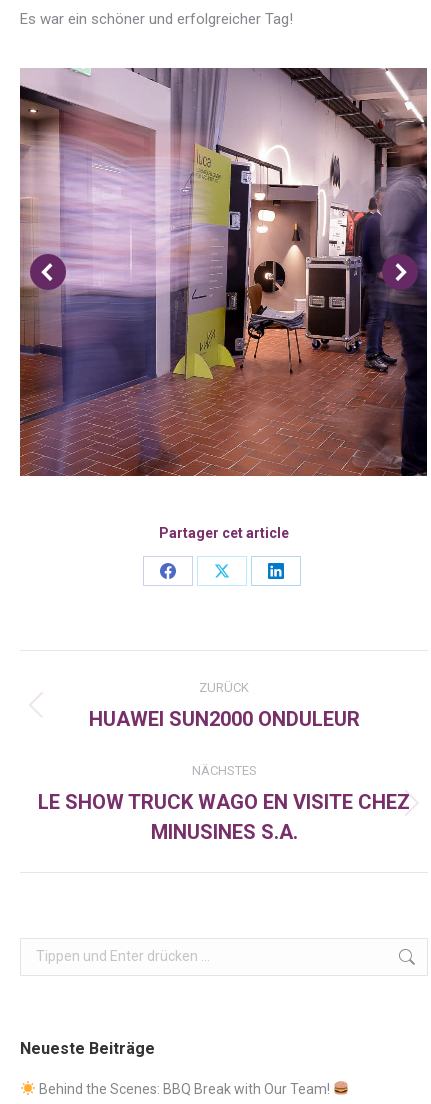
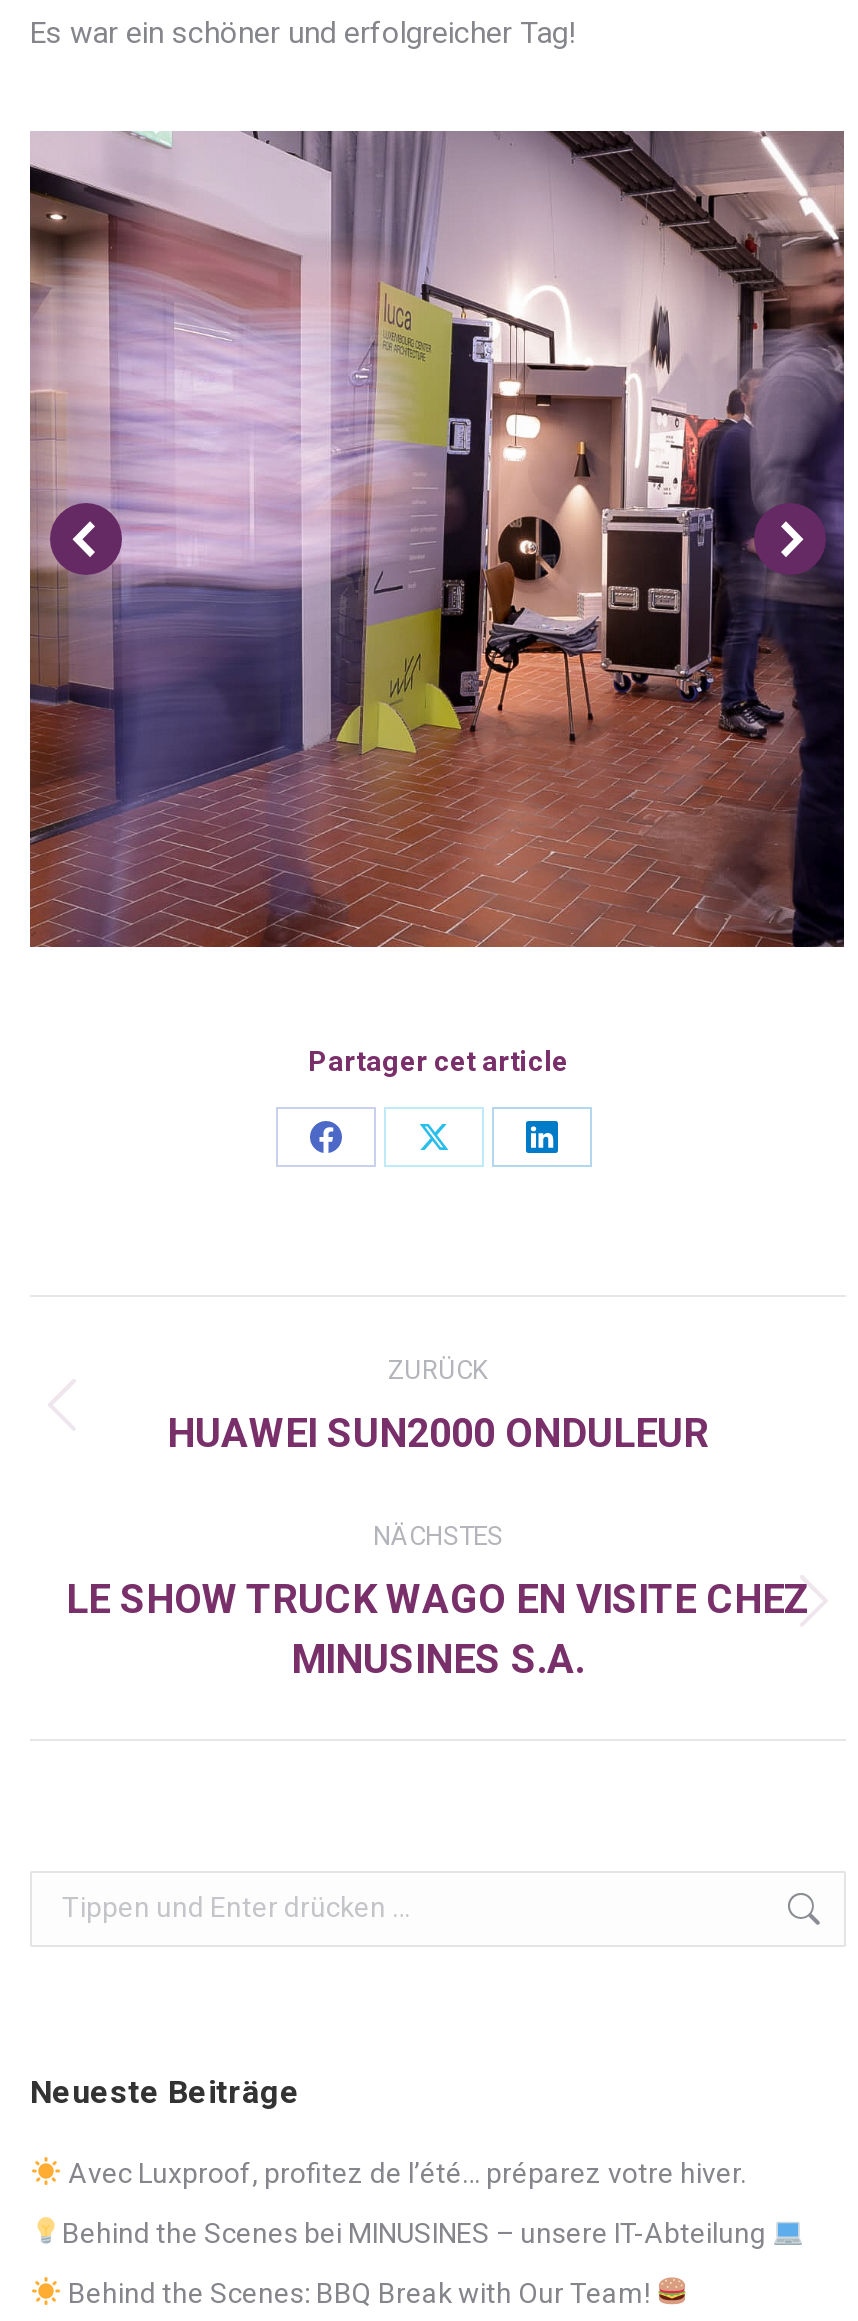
none -> [62,2156,772,2248] Avec Luxproof, profitez de l’été… préparez votre hiver. | Behind the Scenes bei MINUSINES – unsere IT-Abteilung

